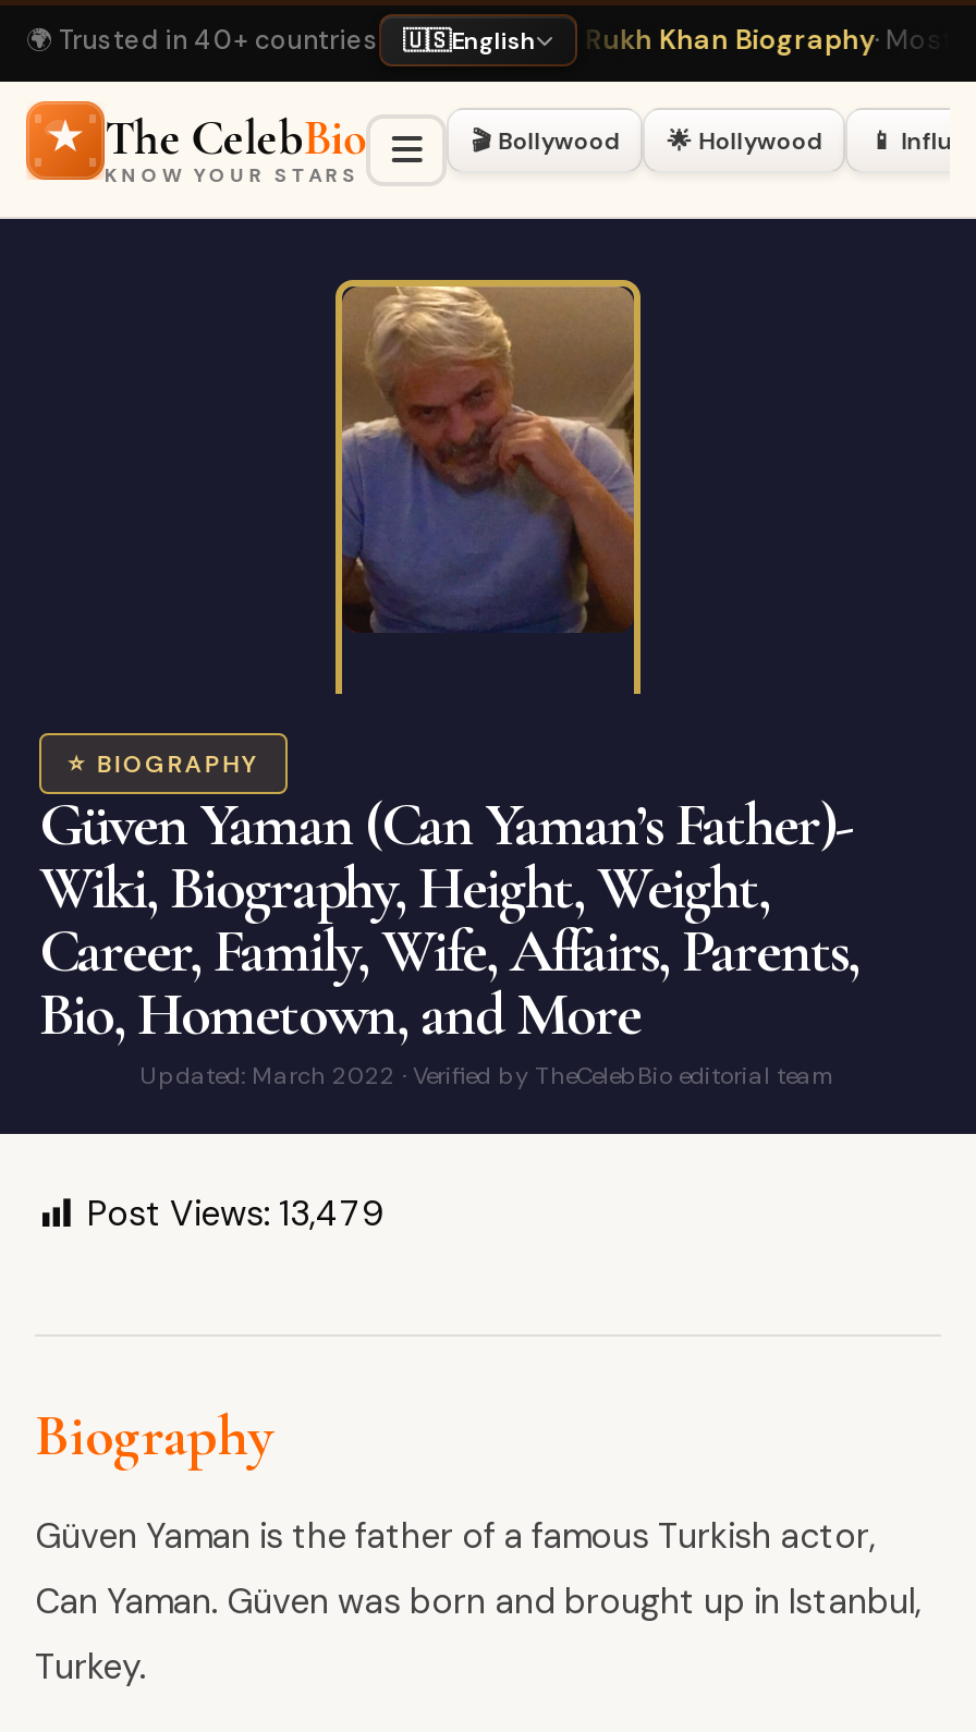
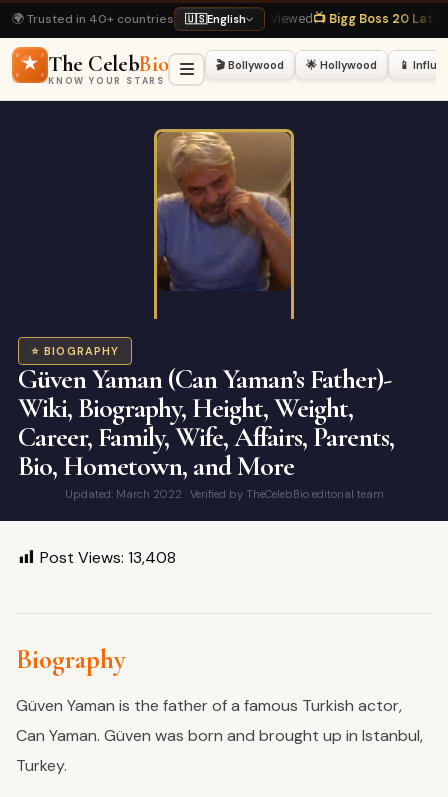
[87,1191,383,1236] Post Views: 13,479 -> [40,547,176,568] Post Views: 13,408

